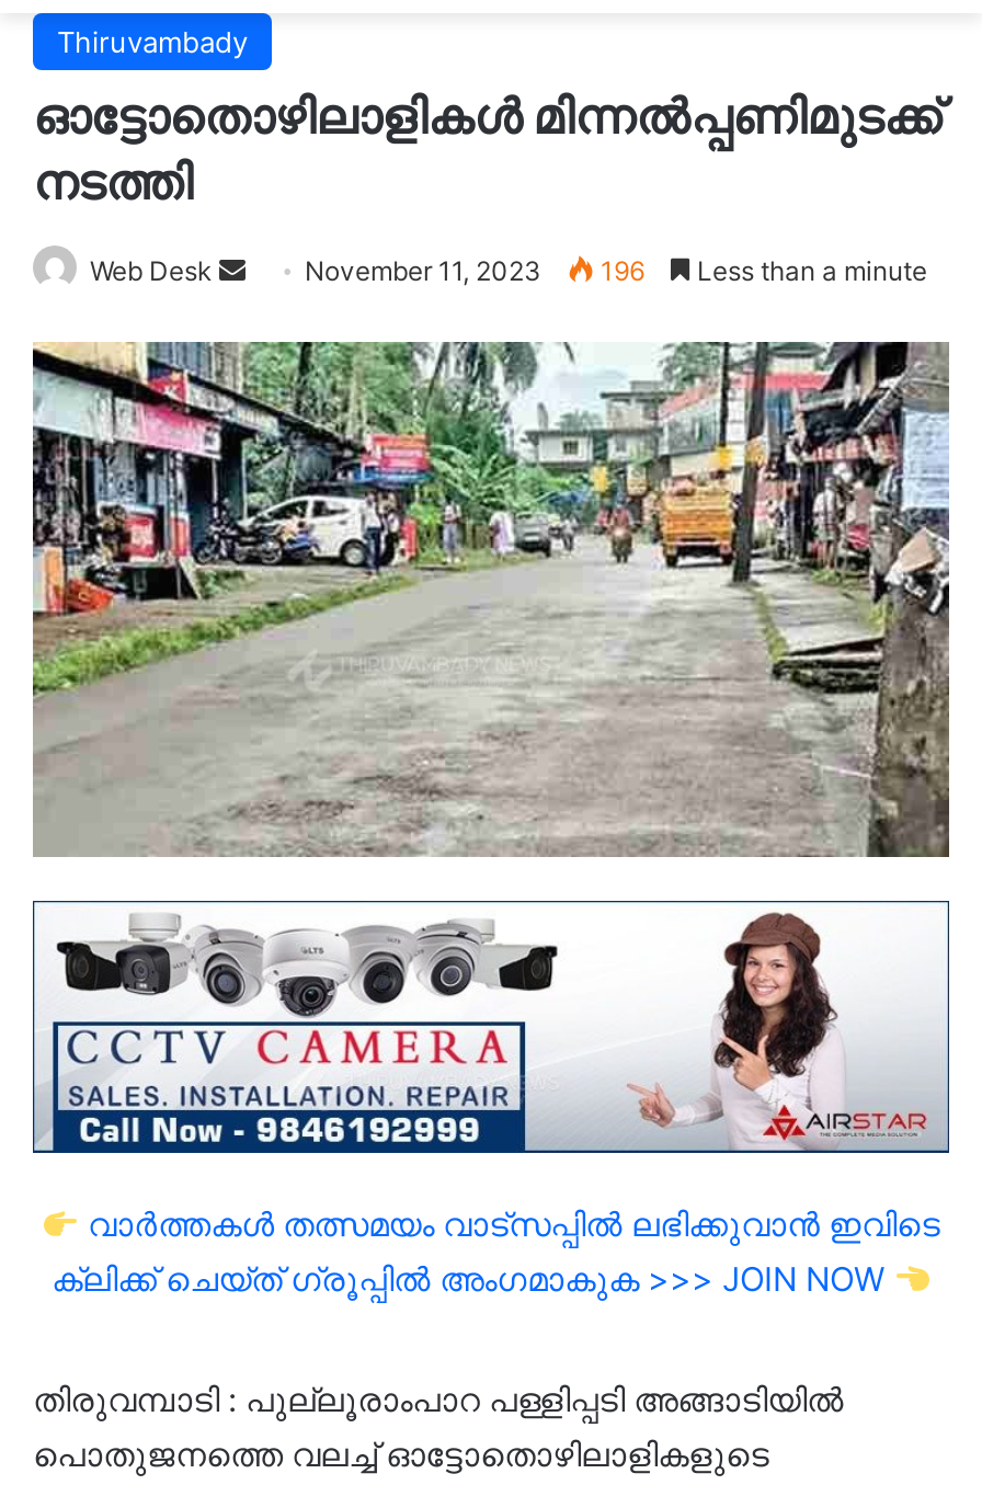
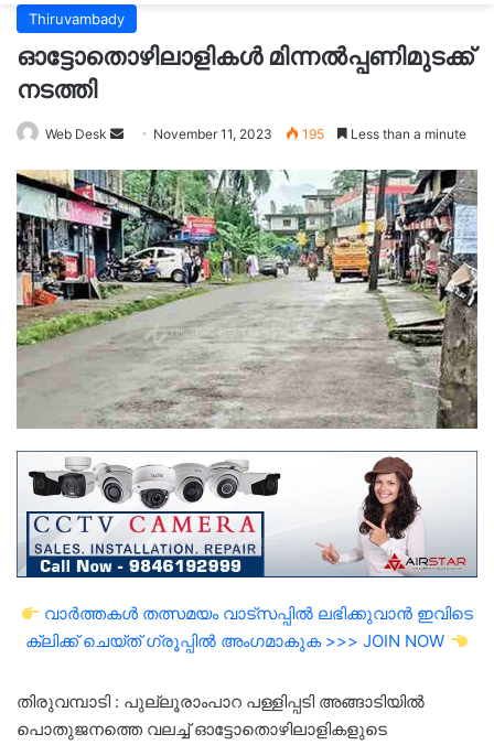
[594,255,644,288] 196 -> [299,126,324,142] 195

